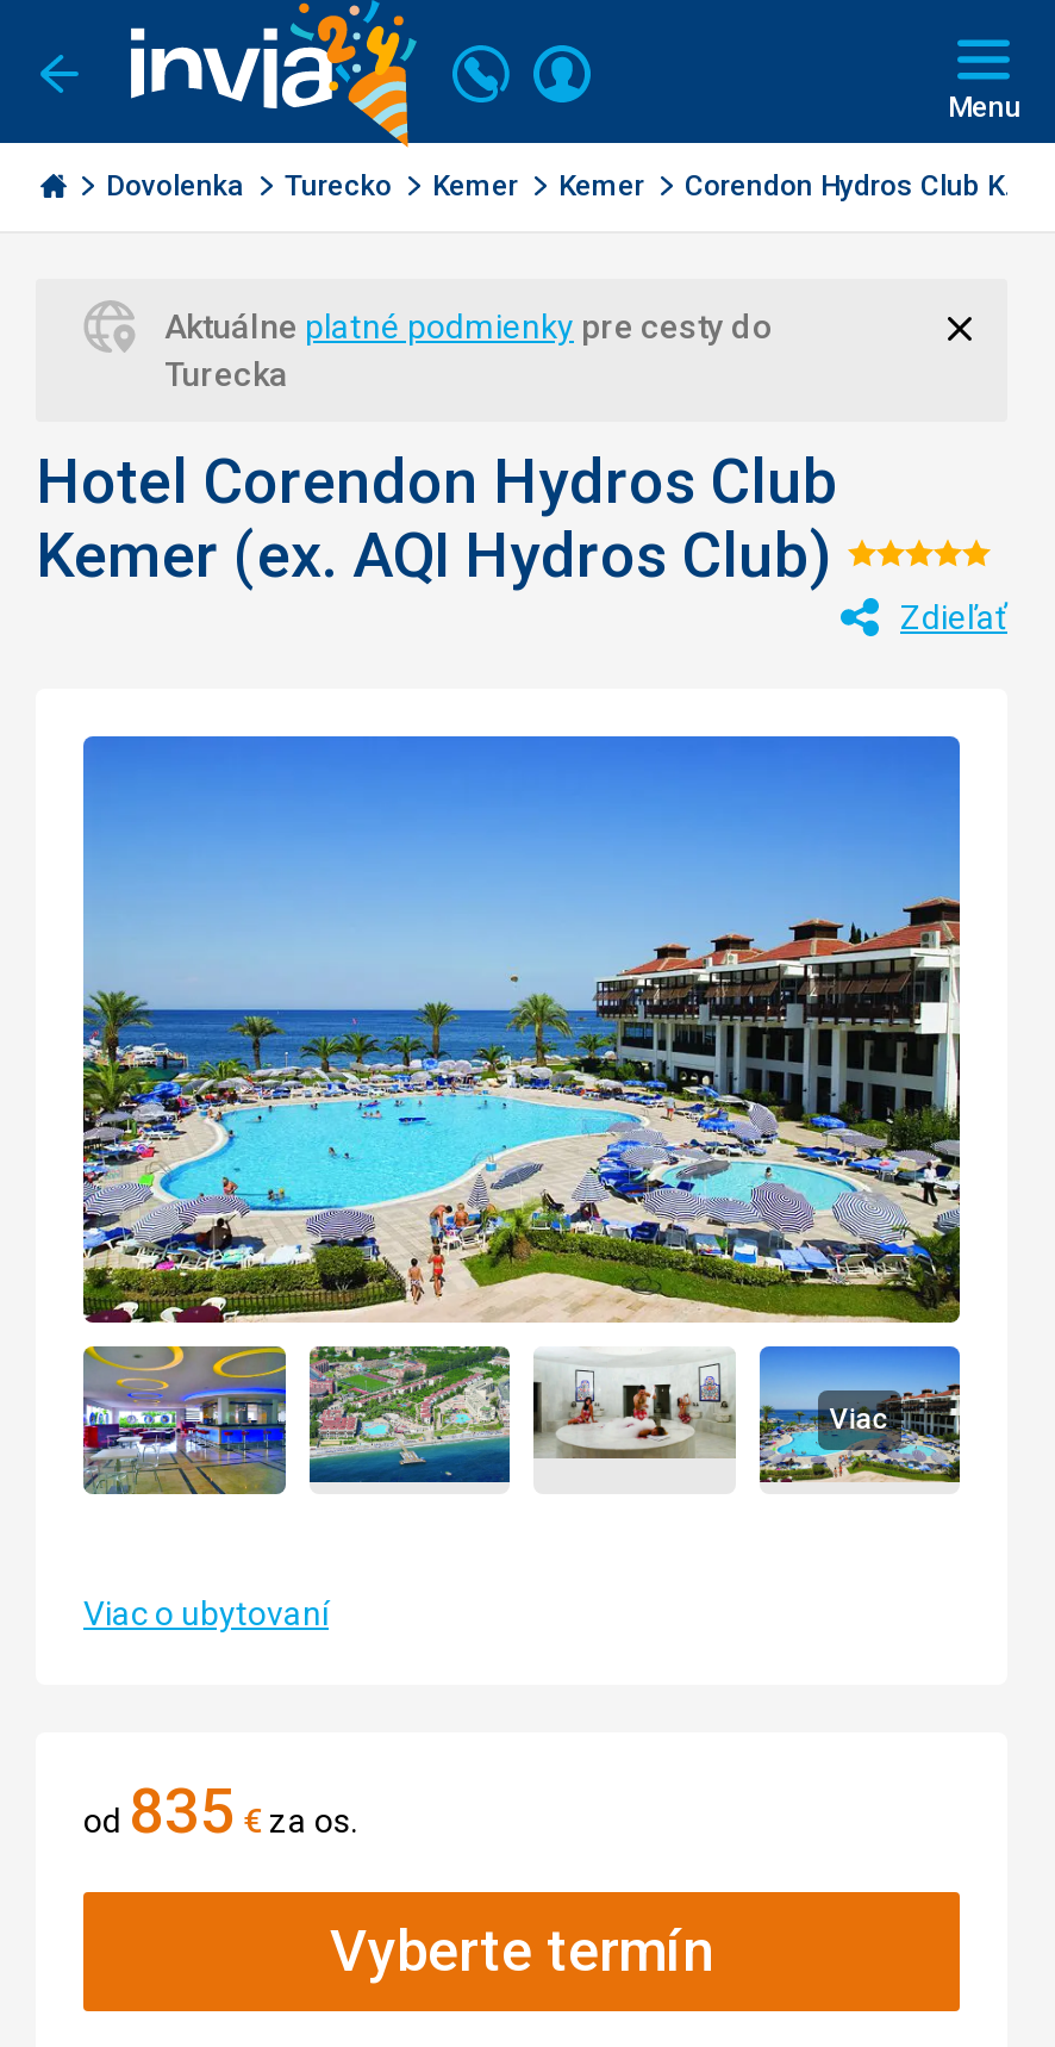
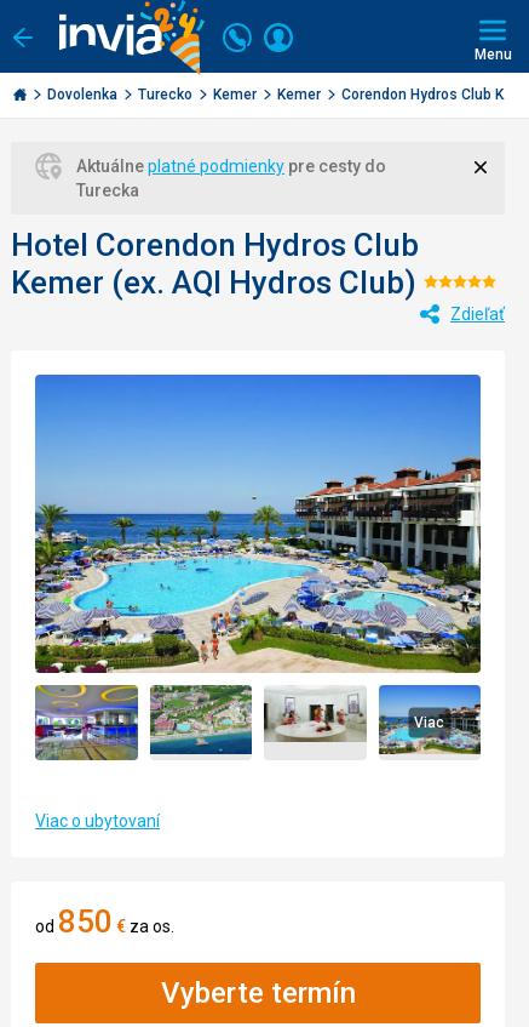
[83,1776,357,1848] od 835 €za os. -> [35,904,174,940] od 850 €za os.

